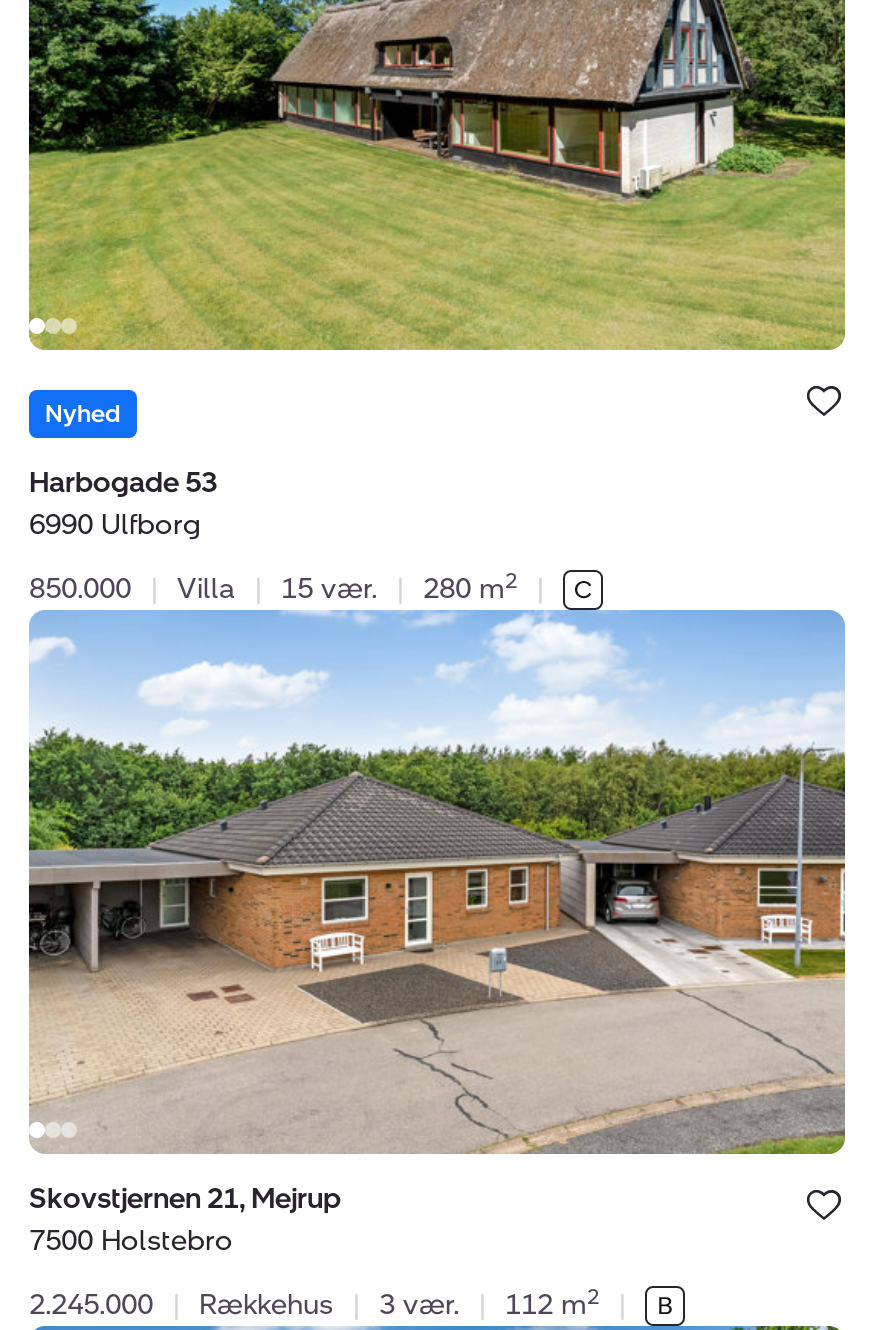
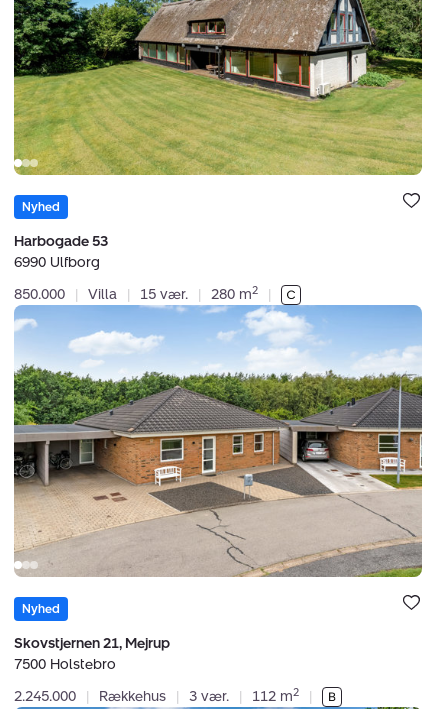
none -> [22,602,60,616] Nyhed

